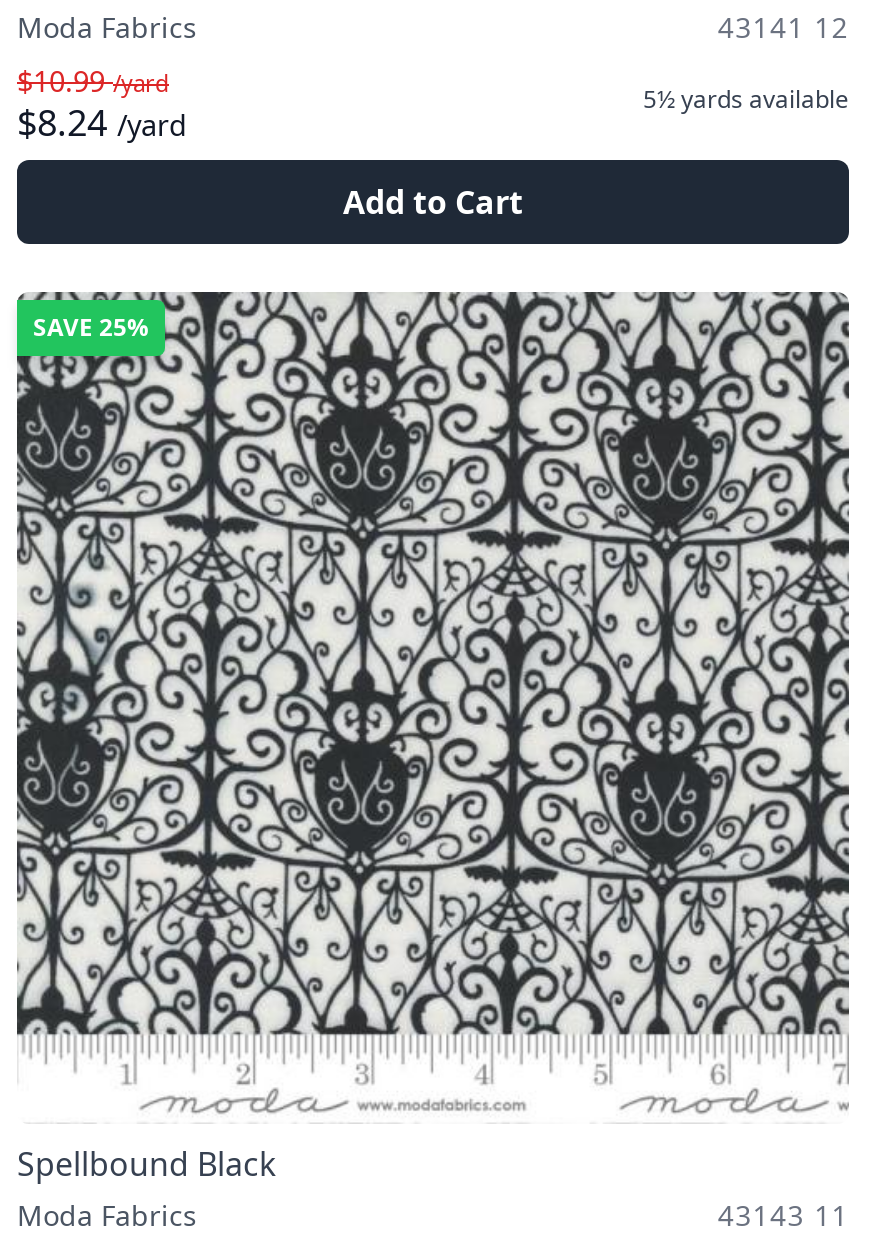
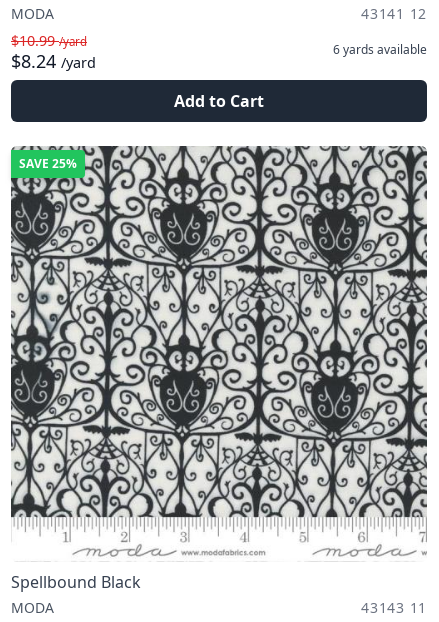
[17,8,197,46] Moda Fabrics -> [11,4,54,23] MODA
[643,82,849,116] 5½ yards available -> [333,41,427,58] 6 yards available
[17,1196,197,1234] Moda Fabrics -> [11,598,54,617] MODA

